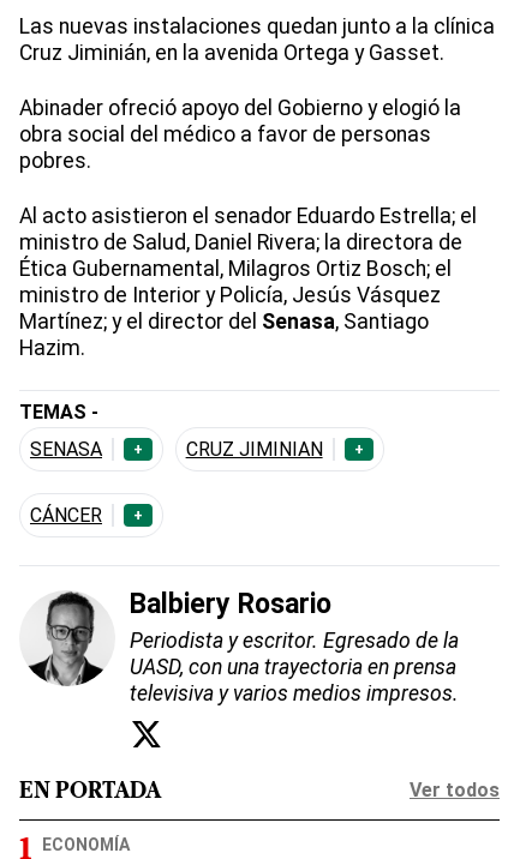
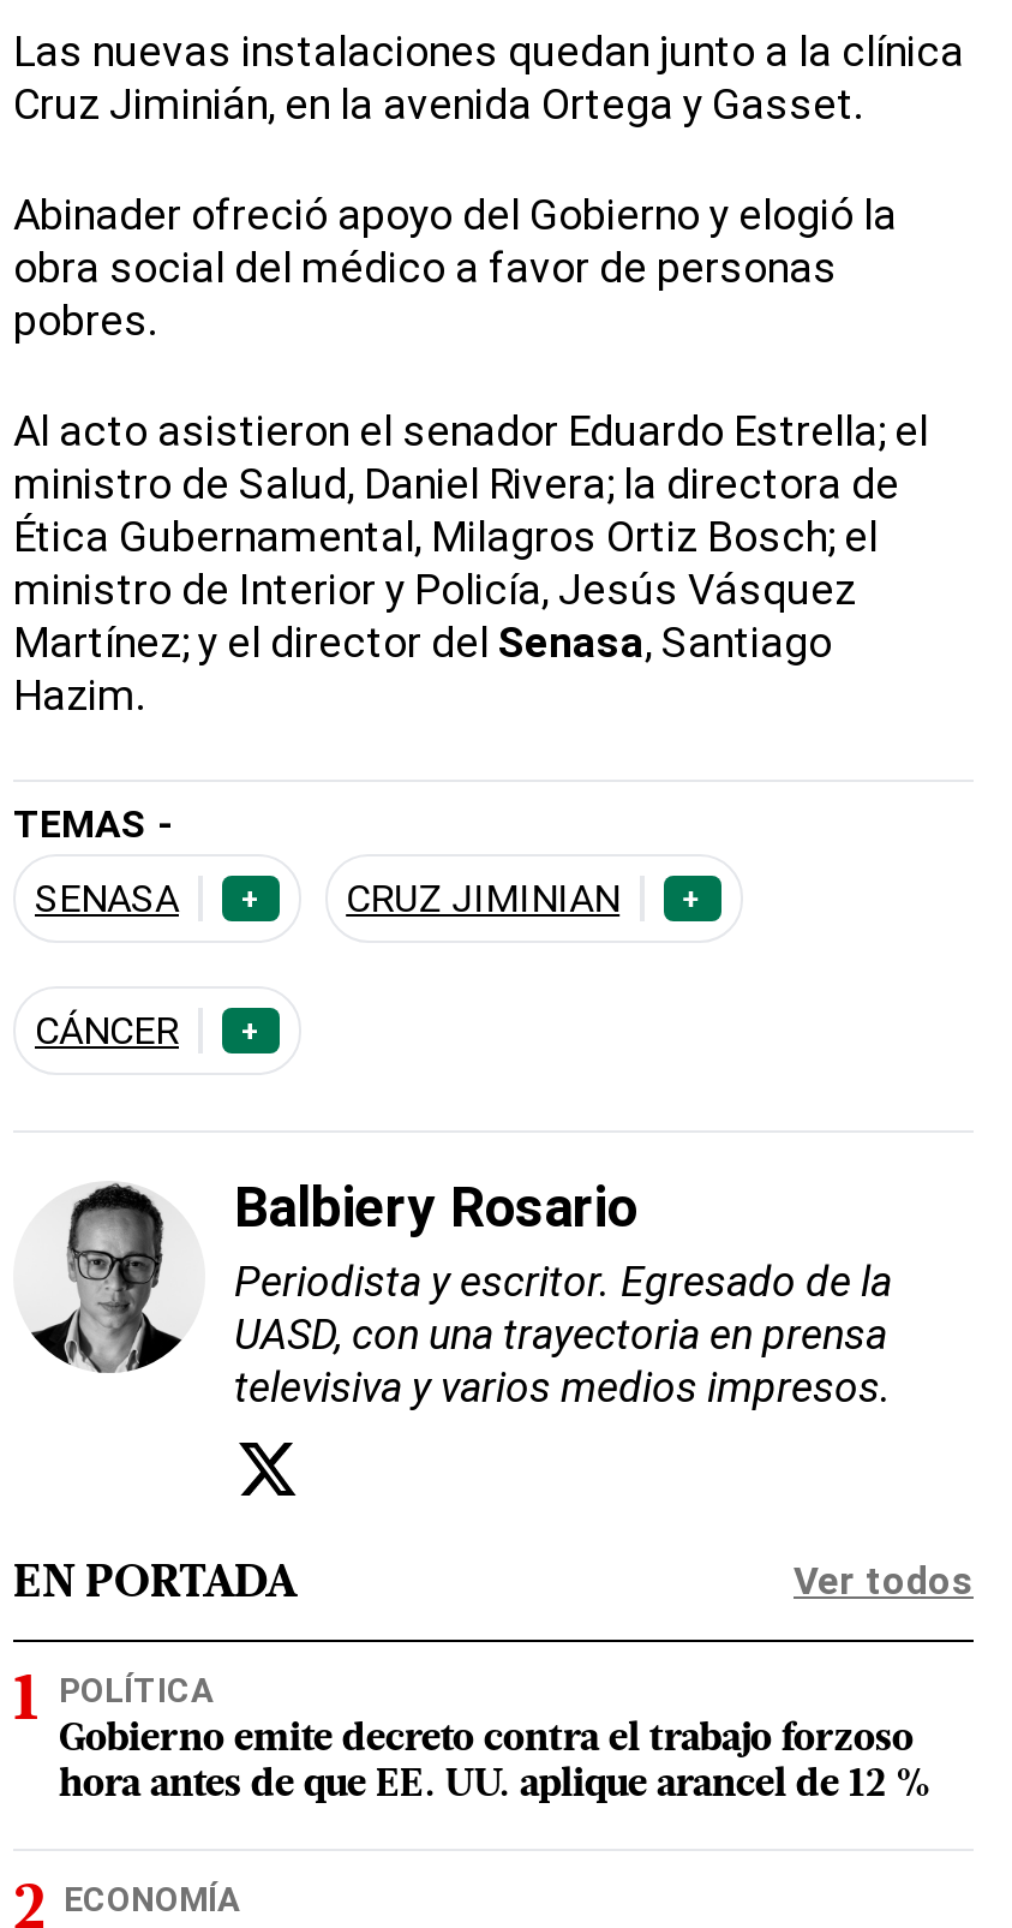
none -> [59,1671,933,1806] POLÍTICA | Gobierno emite decreto contra el trabajo forzoso | hora antes de que EE. UU. aplique arancel de 12 %

